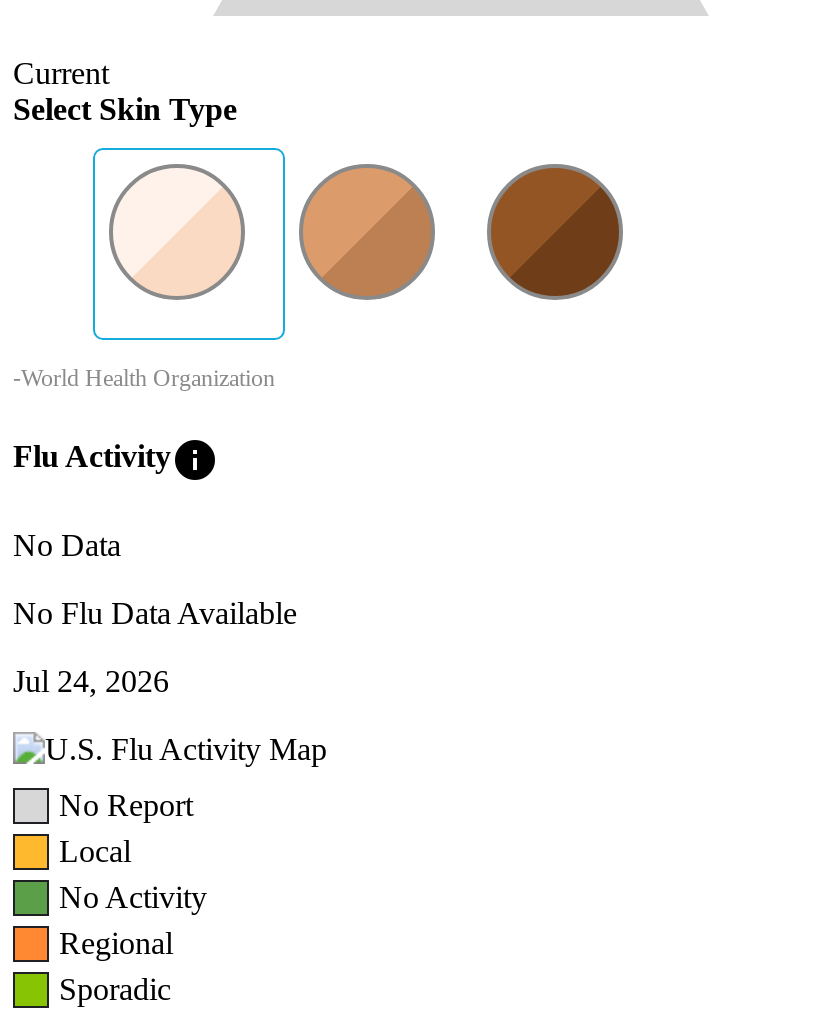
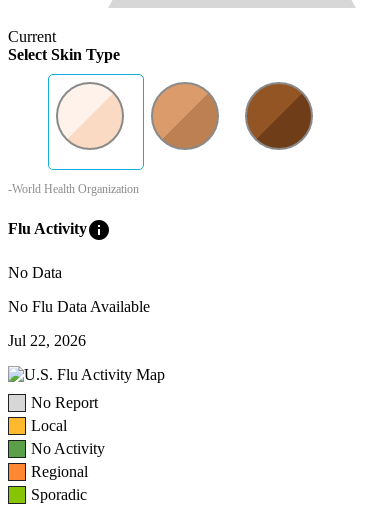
[13,663,169,697] Jul 24, 2026 -> [8,332,86,349] Jul 22, 2026

